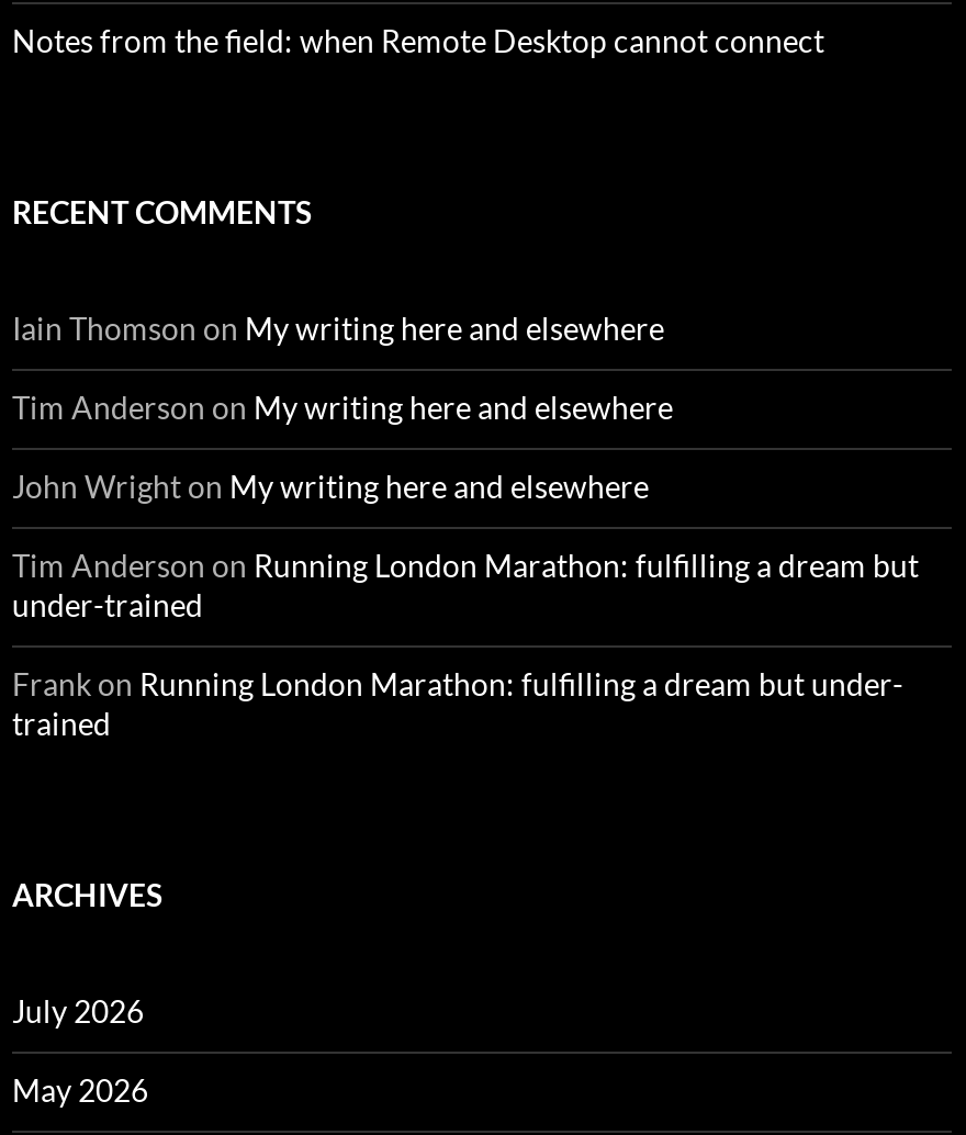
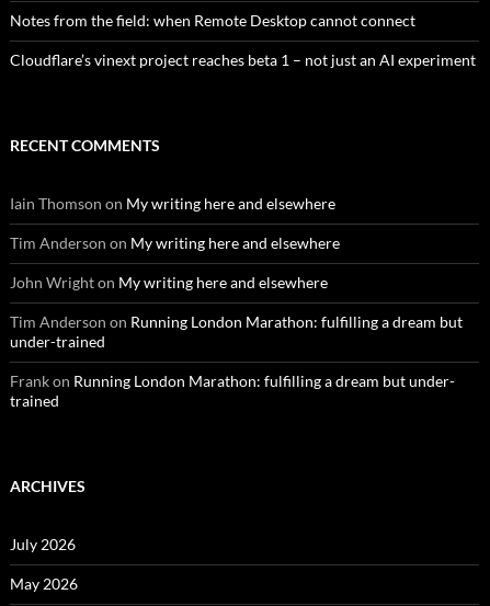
none -> [10,50,476,69] Cloudflare’s vinext project reaches beta 1 – not just an AI experiment

